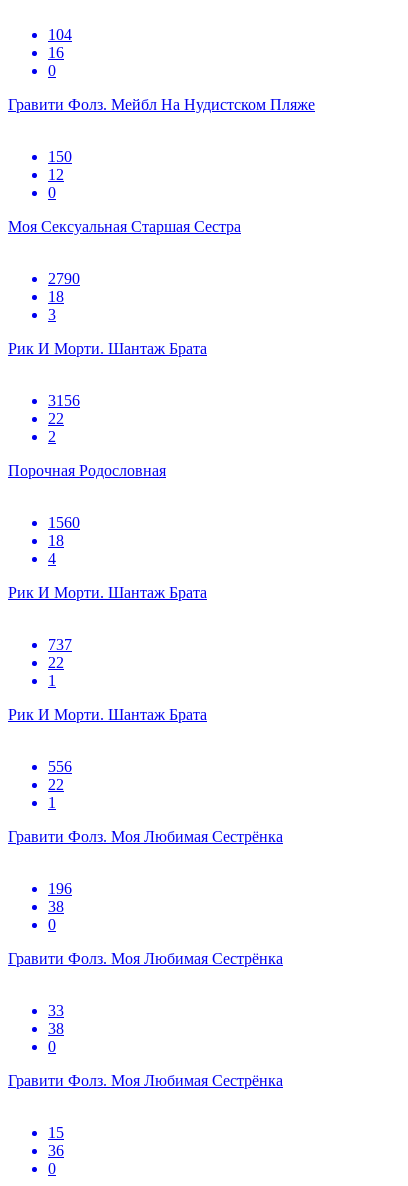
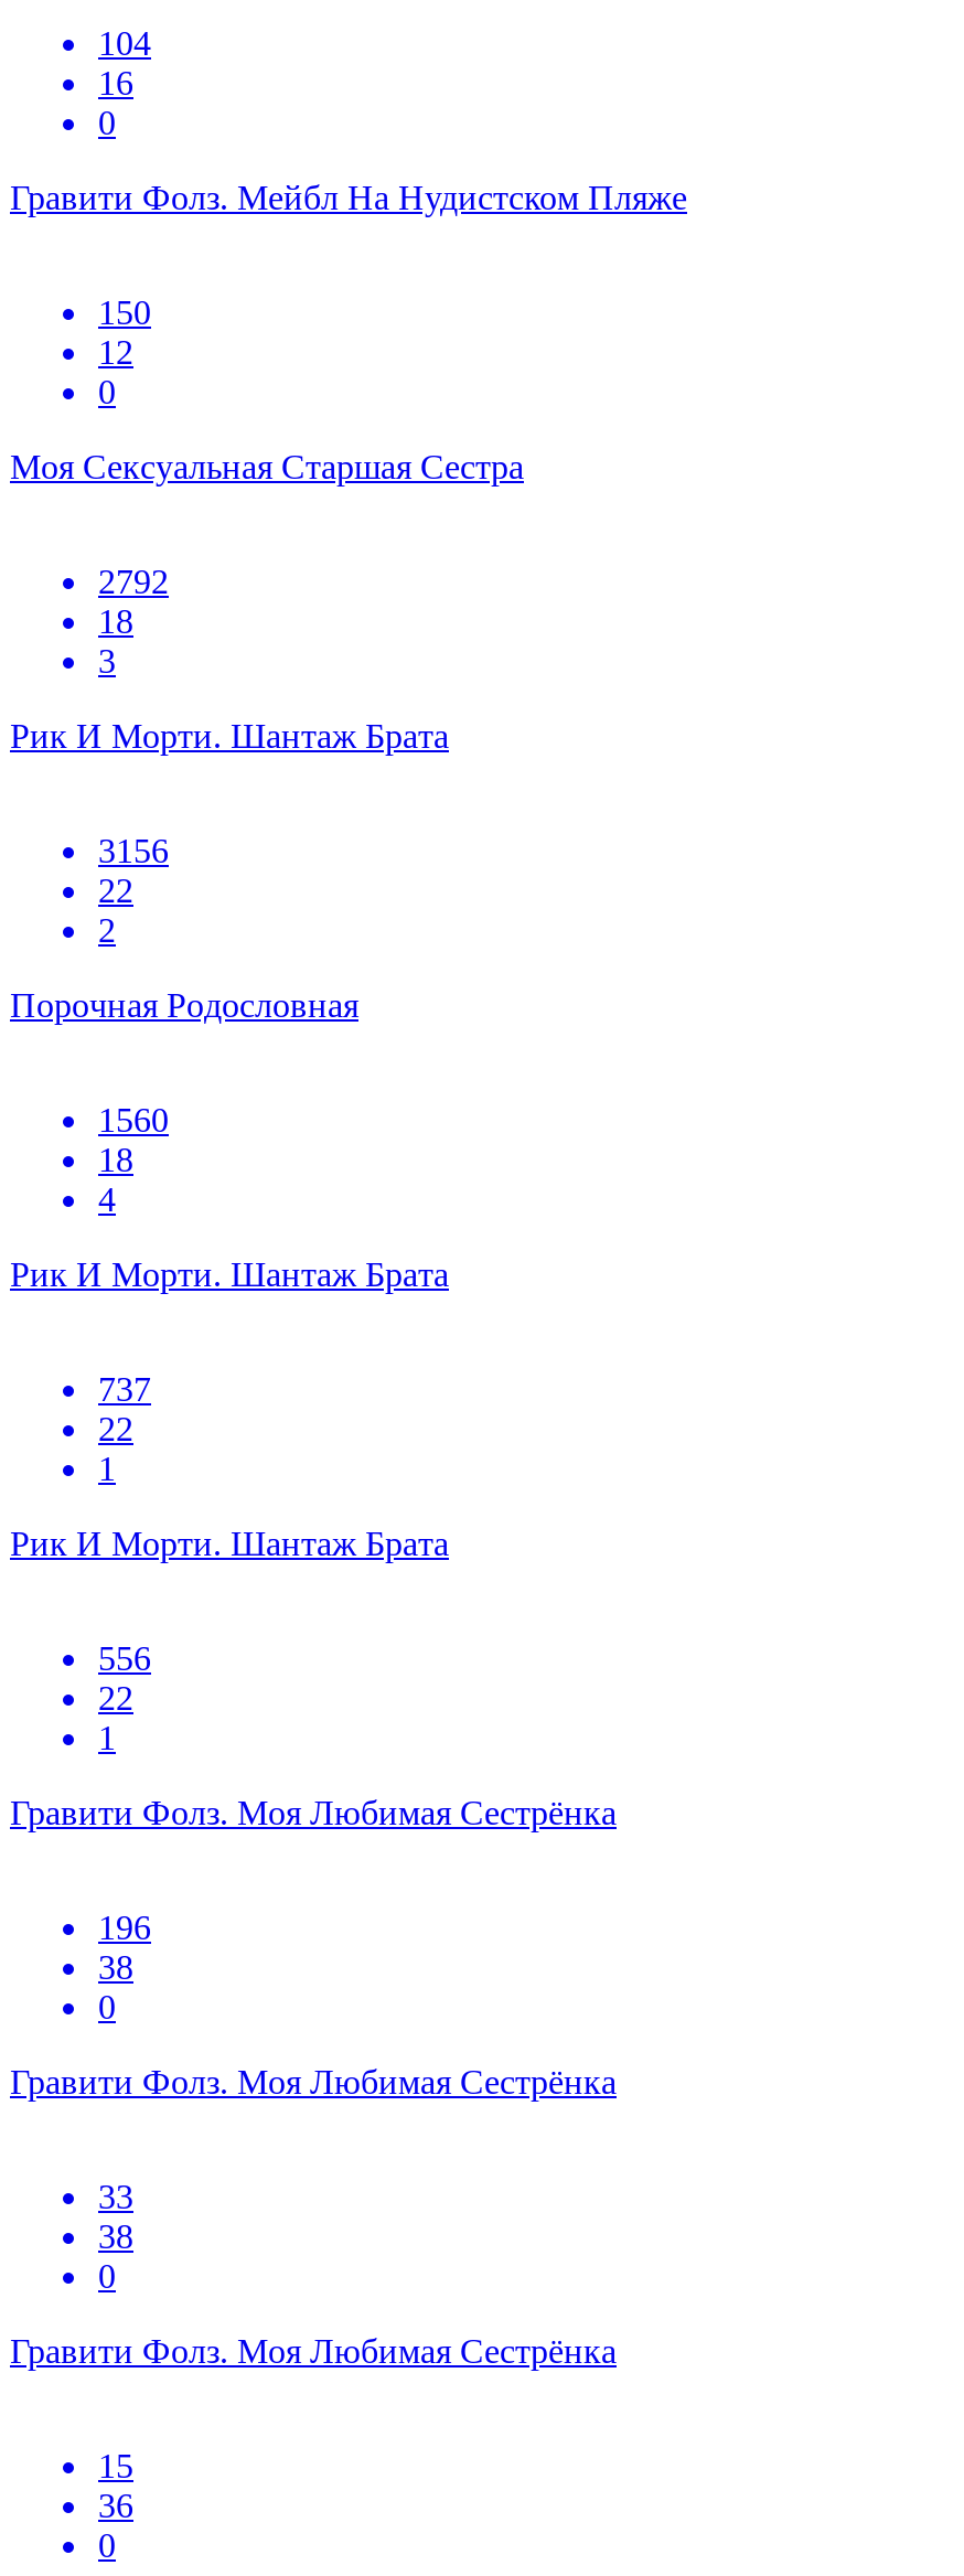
[48,270,80,287] 2790 -> [98,562,169,600] 2792

